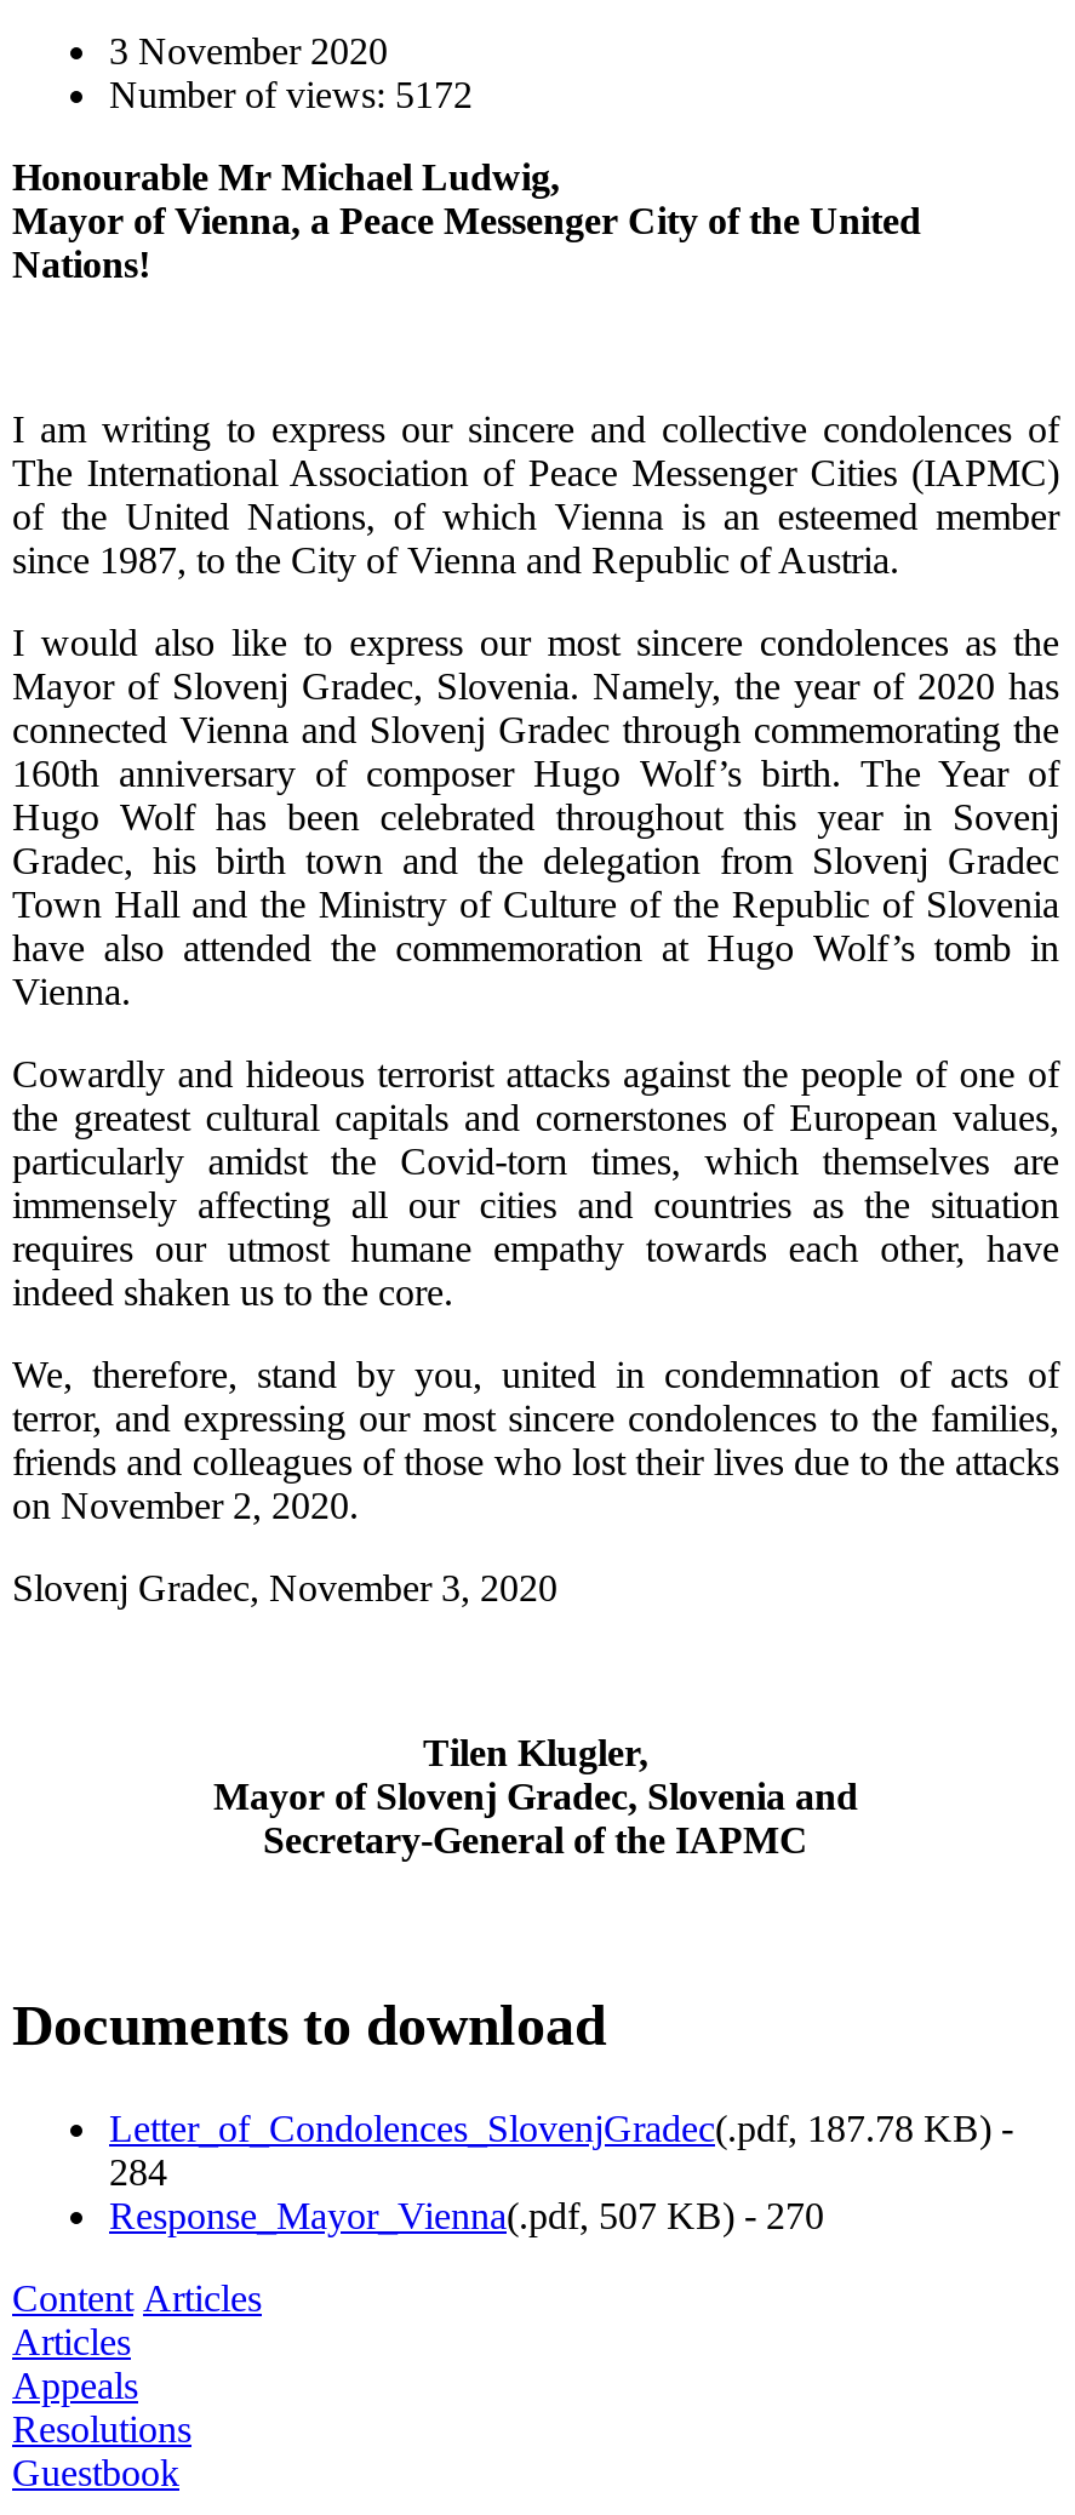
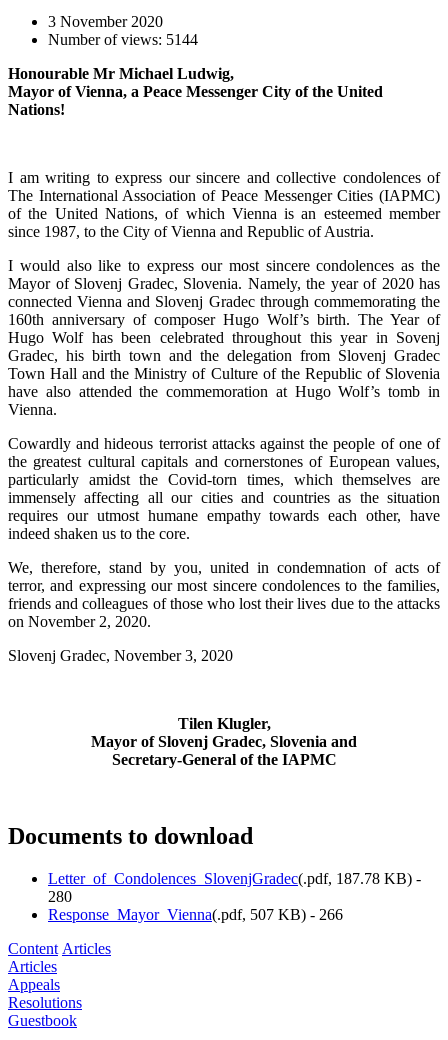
[109,73,473,115] Number of views: 5172 -> [48,31,198,48] Number of views: 5144
[109,2150,167,2192] 284 -> [48,888,72,905] 280
[109,2194,824,2235] Response_Mayor_Vienna(.pdf, 507 KB) - 270 -> [48,906,343,923] Response_Mayor_Vienna(.pdf, 507 KB) - 266

